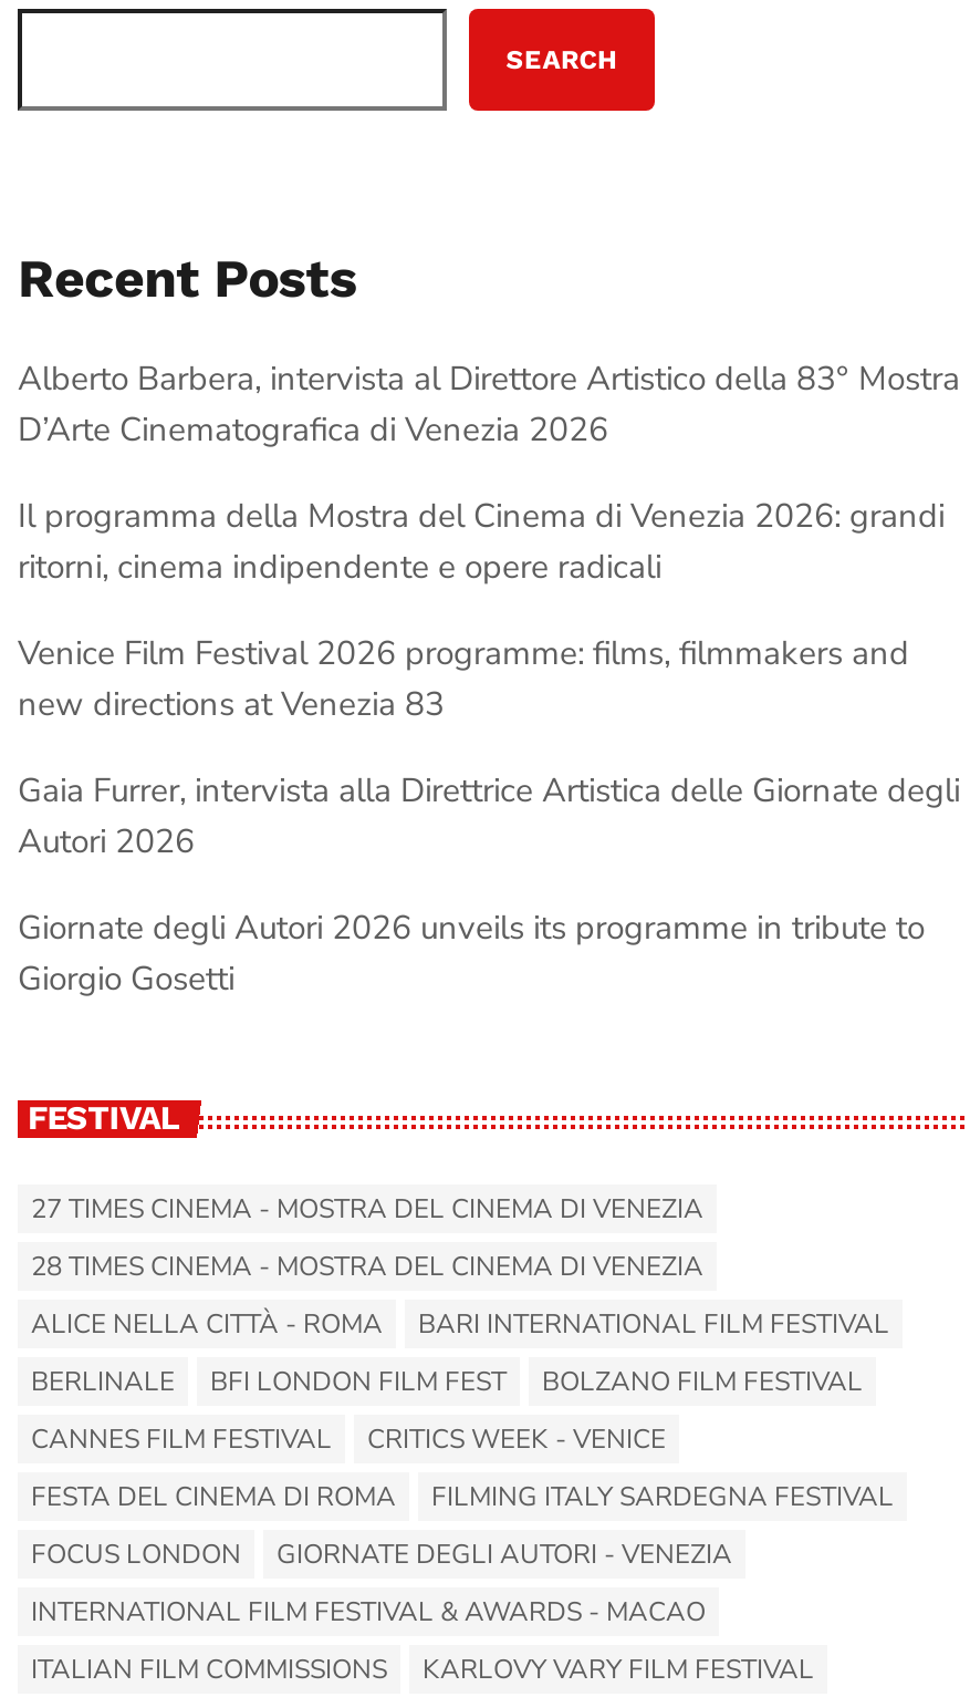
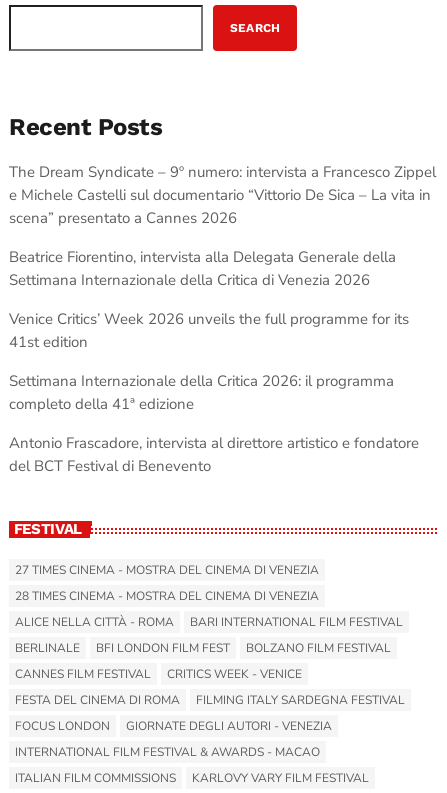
[18,355,960,451] Alberto Barbera, intervista al Direttore Artistico della 83° Mostra | D’Arte Cinematografica di Venezia 2026 -> [9,161,436,227] The Dream Syndicate – 9º numero: intervista a Francesco Zippel | e Michele Castelli sul documentario “Vittorio De Sica – La vita in | scena” presentato a Cannes 2026
[18,493,945,588] Il programma della Mostra del Cinema di Venezia 2026: grandi | ritorni, cinema indipendente e opere radicali -> [9,246,396,289] Beatrice Fiorentino, intervista alla Delegata Generale della | Settimana Internazionale della Critica di Venezia 2026
[18,630,909,725] Venice Film Festival 2026 programme: films, filmmakers and | new directions at Venezia 83 -> [9,308,409,351] Venice Critics’ Week 2026 unveils the full programme for its | 41st edition
[18,767,960,862] Gaia Furrer, intervista alla Direttrice Artistica delle Giornate degli | Autori 2026 -> [9,370,394,413] Settimana Internazionale della Critica 2026: il programma | completo della 41ª edizione
[18,904,925,1000] Giornate degli Autori 2026 unveils its programme in tribute to | Giorgio Gosetti -> [9,432,419,475] Antonio Frascadore, intervista al direttore artistico e fondatore | del BCT Festival di Benevento

